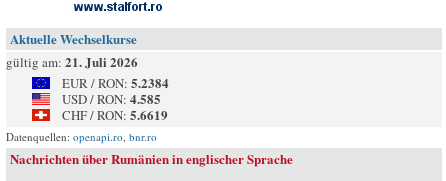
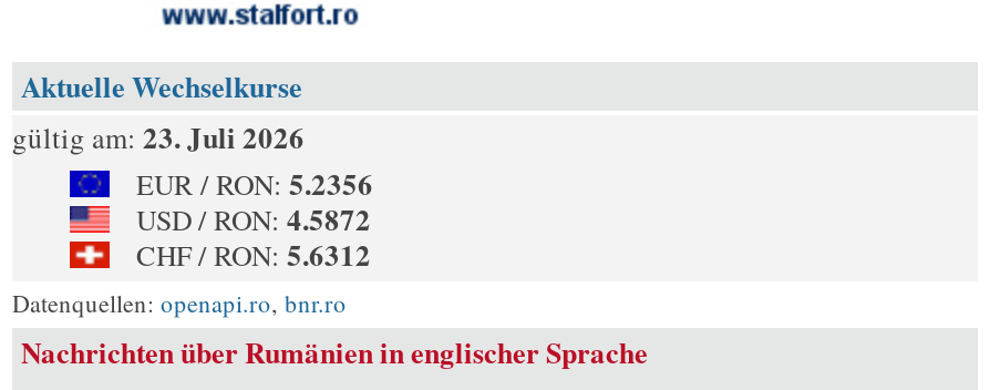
[6,52,138,71] gültig am: 21. Juli 2026 -> [12,115,305,157] gültig am: 23. Juli 2026
[62,73,169,92] EUR / RON: 5.2384 -> [136,162,373,204] EUR / RON: 5.2356
[62,89,161,108] USD / RON: 4.585 -> [136,197,371,239] USD / RON: 4.5872
[62,105,168,124] CHF / RON: 5.6619 -> [136,233,371,275] CHF / RON: 5.6312

